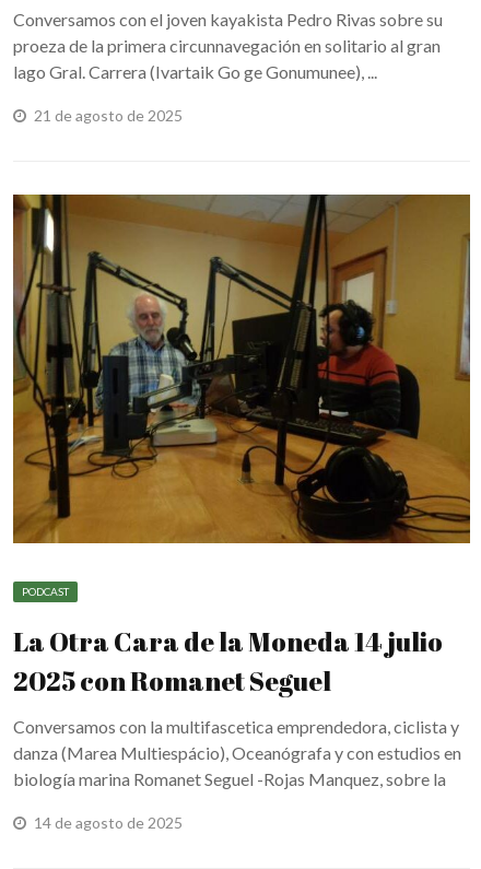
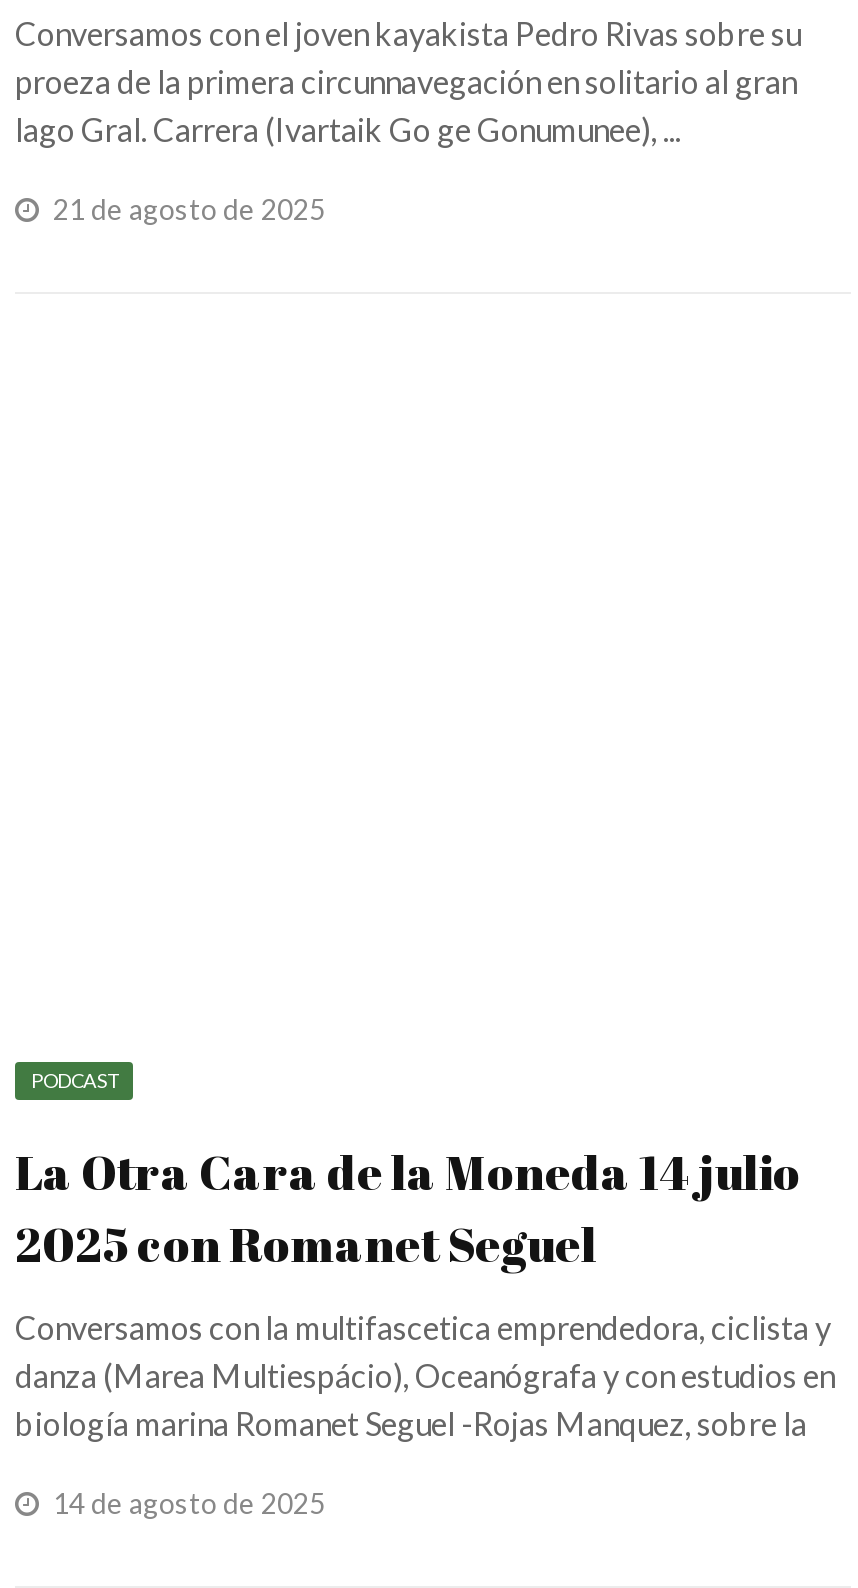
[12,193,471,544] [image] -> none

